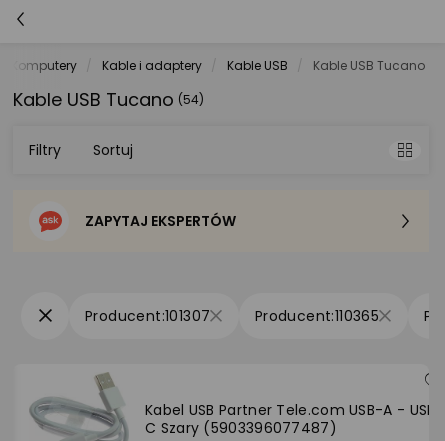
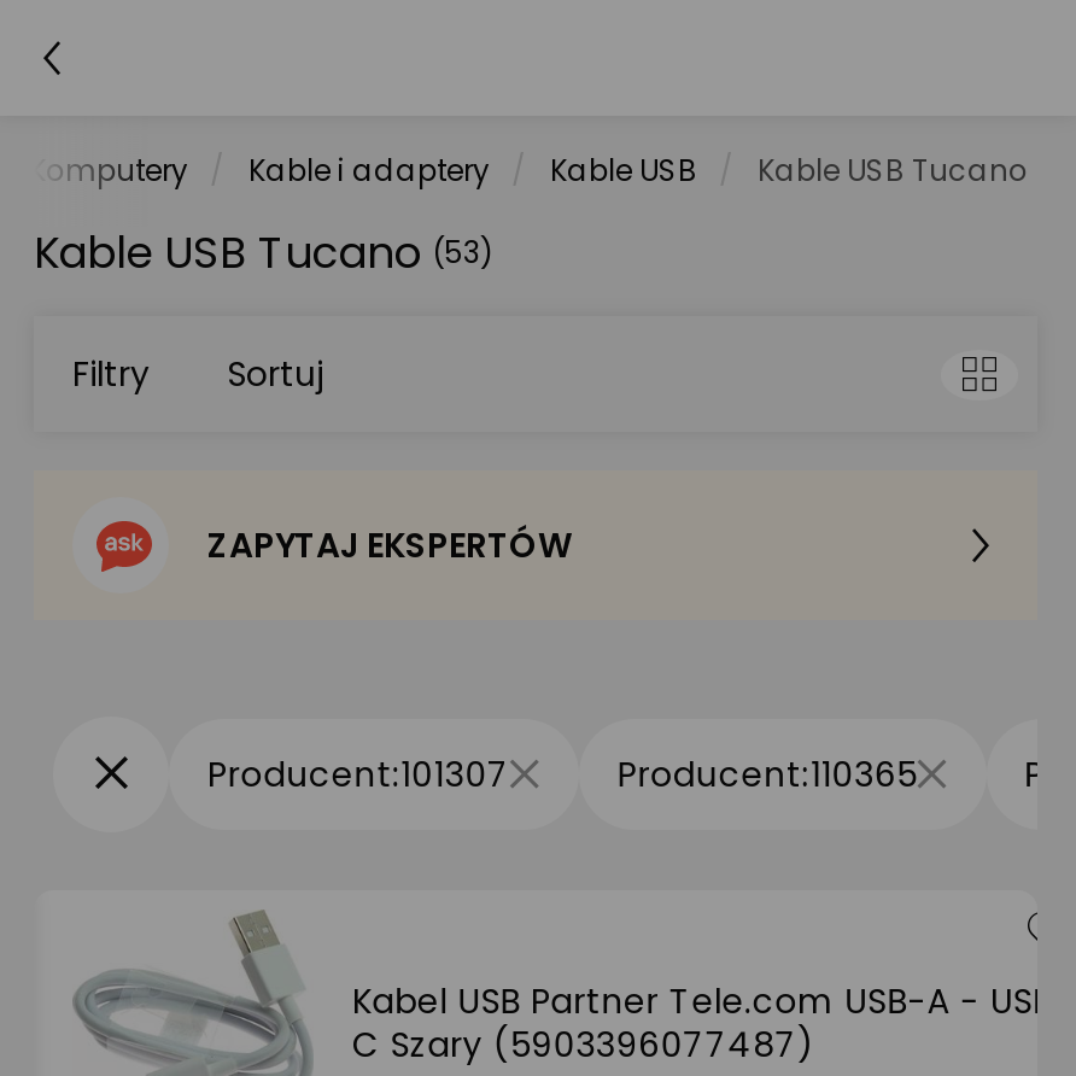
[13,87,204,112] Kable USB Tucano (54) -> [34,222,492,282] Kable USB Tucano (53)

